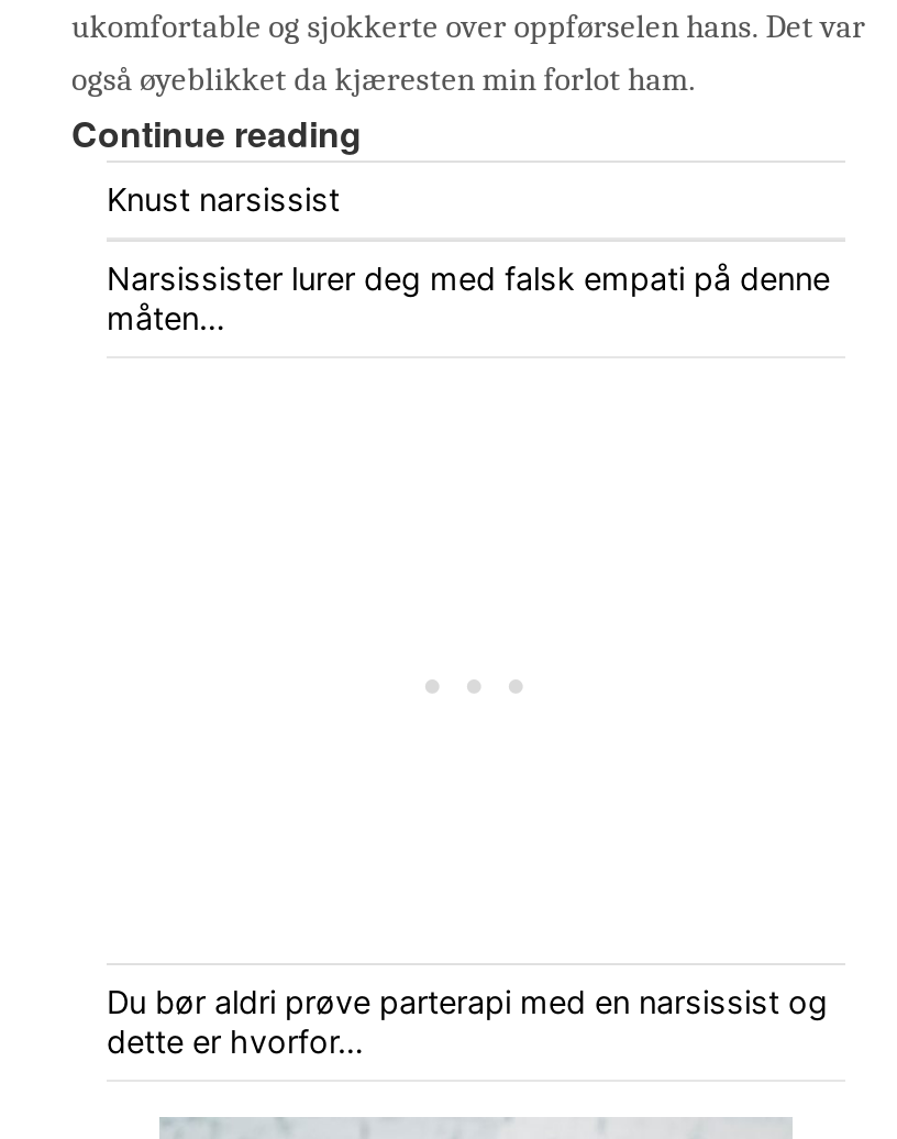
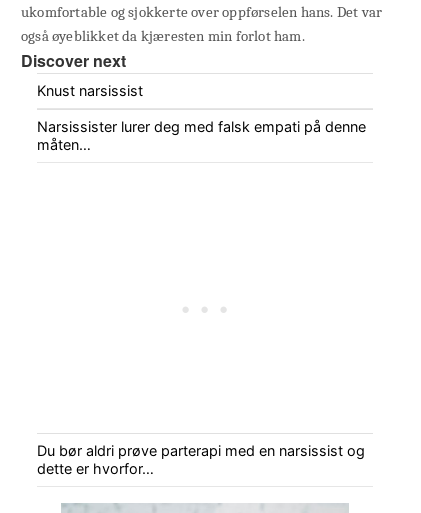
[71,108,362,159] Continue reading -> [21,49,126,72] Discover next

